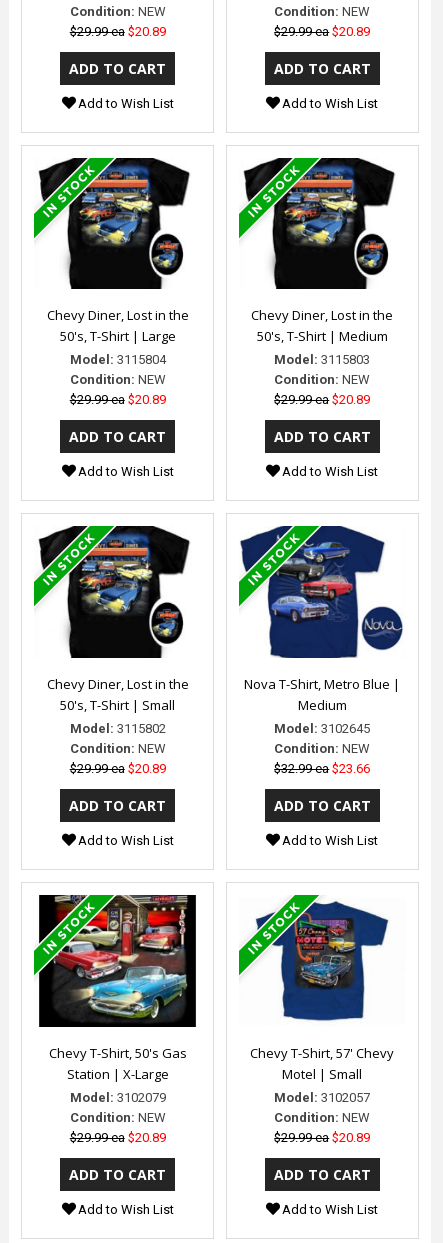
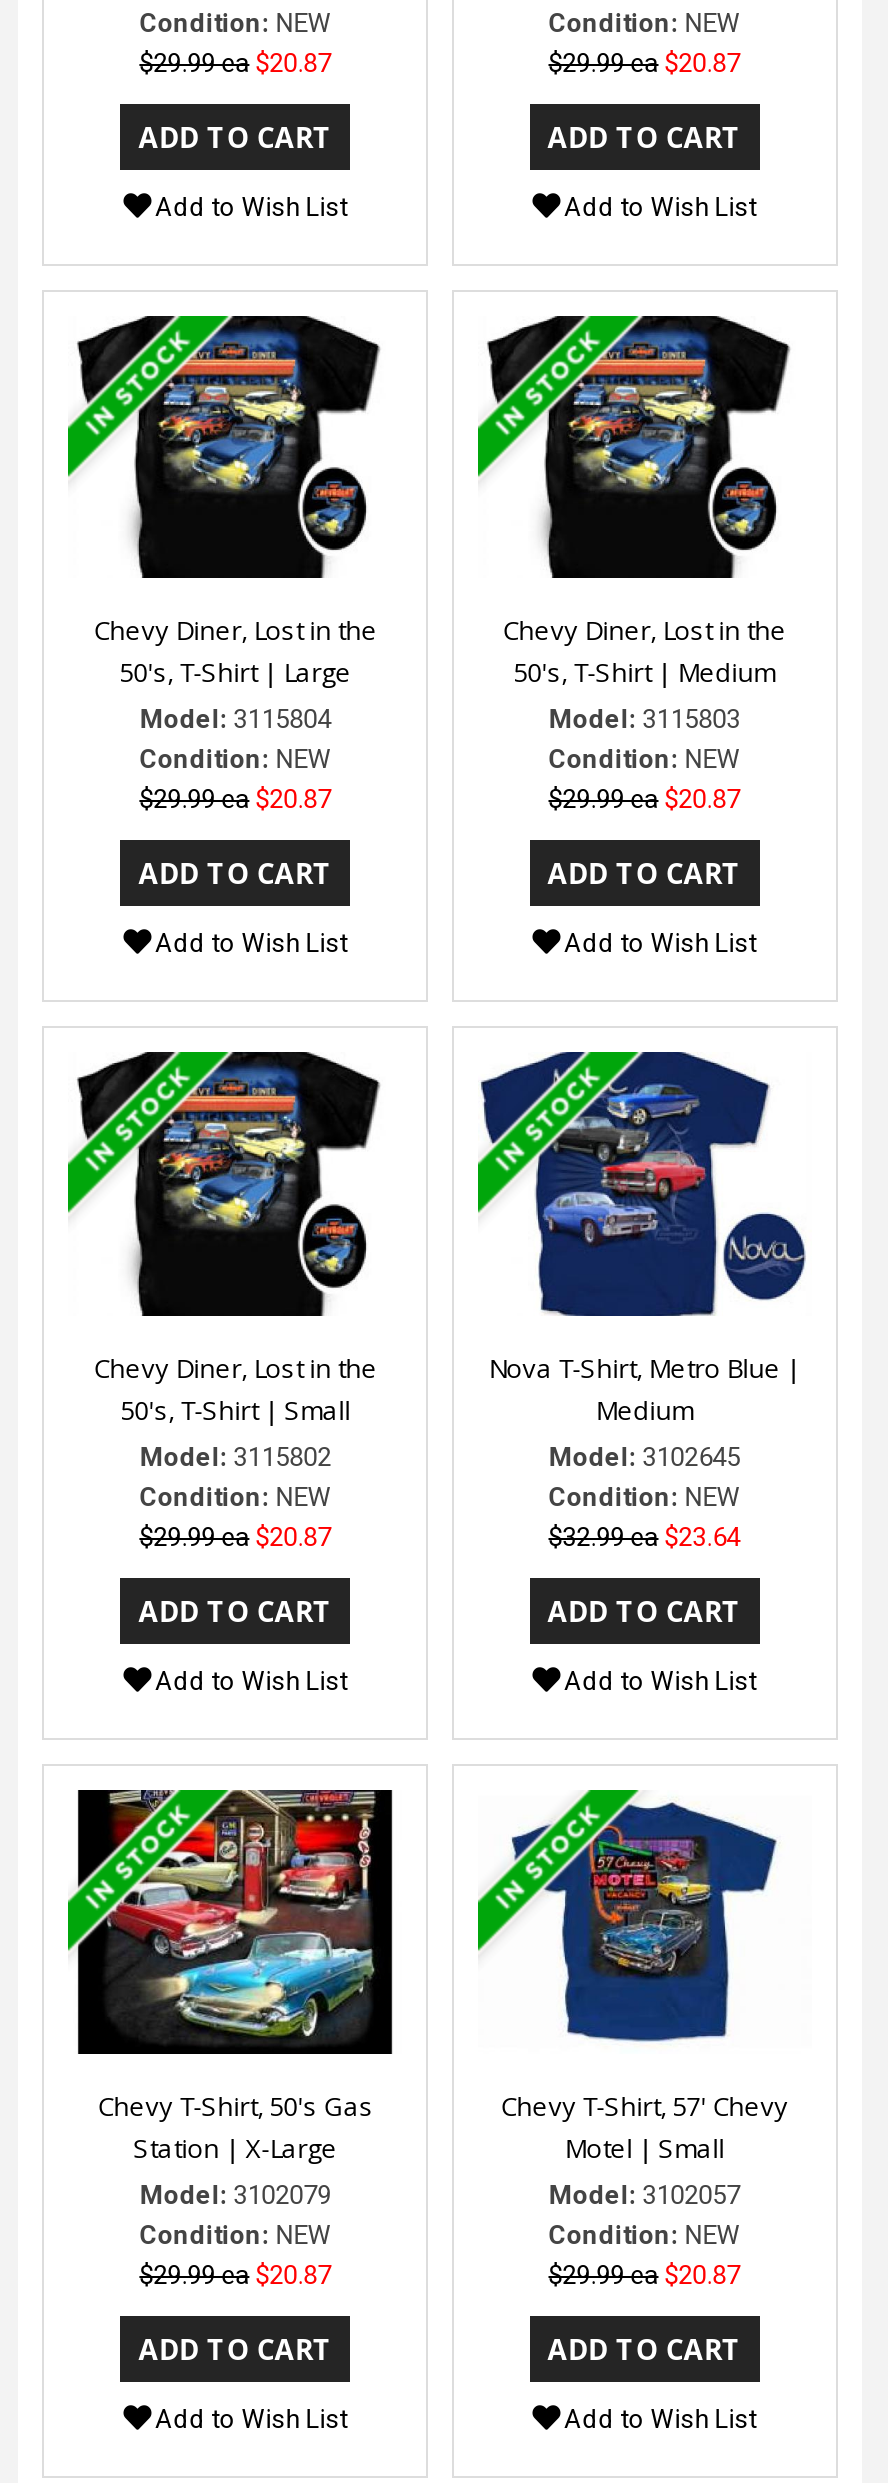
[70,24,166,39] $29.99 ea $20.89 -> [139,47,331,77] $29.99 ea $20.87
[274,24,370,39] $29.99 ea $20.89 -> [548,47,740,77] $29.99 ea $20.87
[70,392,166,407] $29.99 ea $20.89 -> [139,785,331,815] $29.99 ea $20.87
[274,392,370,407] $29.99 ea $20.89 -> [548,785,740,815] $29.99 ea $20.87
[70,761,166,776] $29.99 ea $20.89 -> [139,1522,331,1552] $29.99 ea $20.87
[274,761,370,776] $32.99 ea $23.66 -> [548,1522,740,1552] $32.99 ea $23.64
[70,1130,166,1145] $29.99 ea $20.89 -> [139,2260,331,2290] $29.99 ea $20.87
[274,1130,370,1145] $29.99 ea $20.89 -> [548,2260,740,2290] $29.99 ea $20.87

